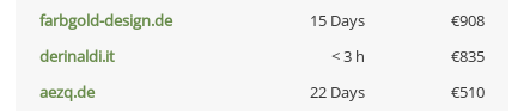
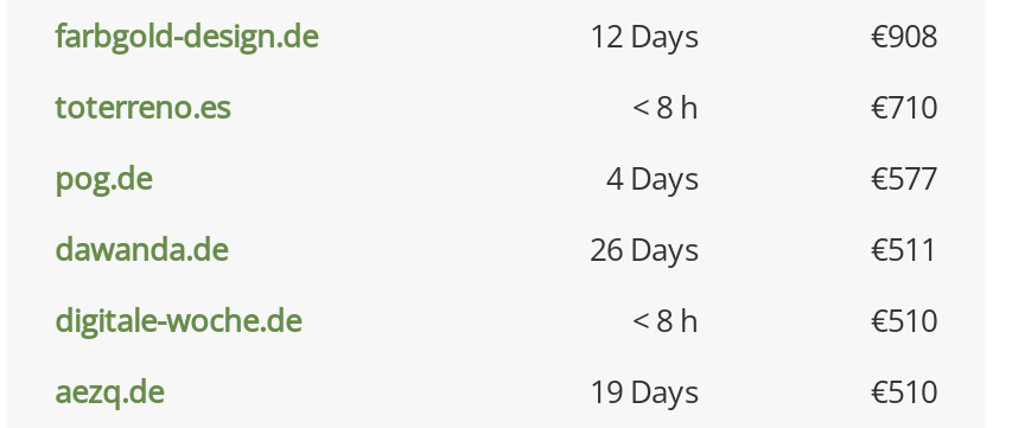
[309,10,364,31] 15 Days -> [590,14,699,57] 12 Days
[39,45,485,67] derinaldi.it | < 3 h | €835 -> [55,85,937,341] toterreno.es | < 8 h | €710 | pog.de | 4 Days | €577 | dawanda.de | 26 Days | €511 | digitale-woche.de | < 8 h | €510
[309,81,364,103] 22 Days -> [590,370,699,413] 19 Days

